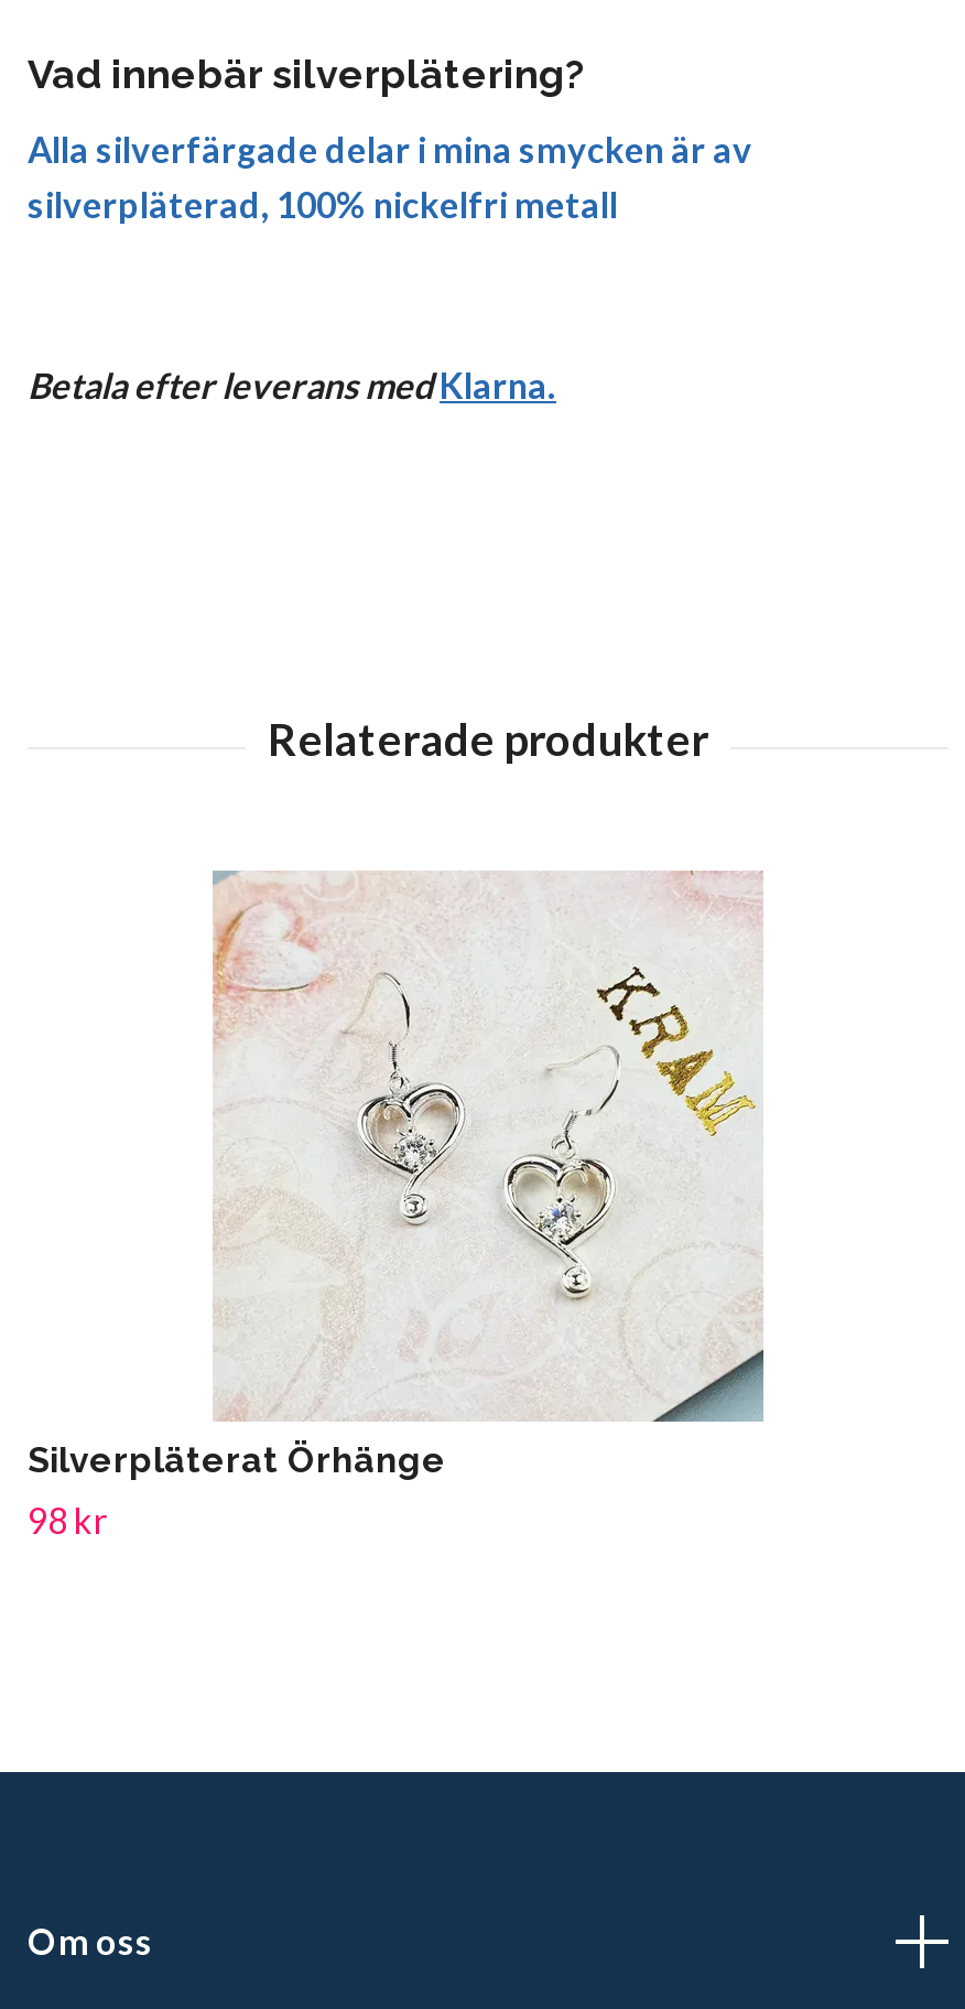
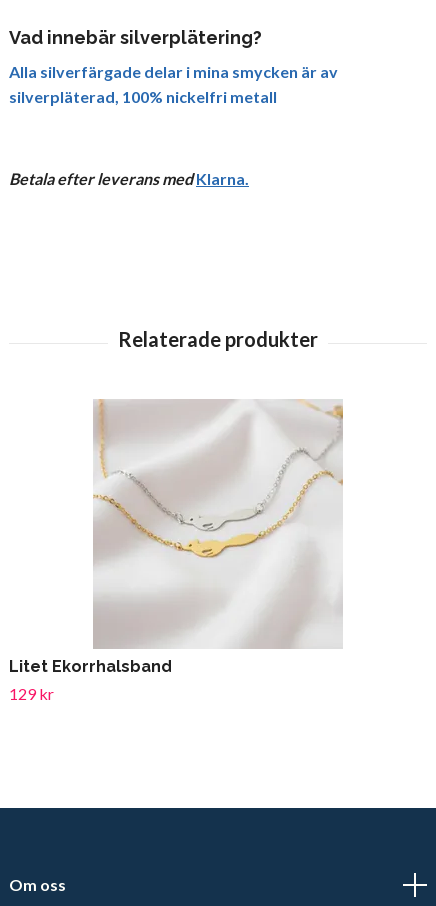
[28,871,766,1541] [image] | Silverpläterat Örhänge | 98 kr -> [9,399,343,703] [image] | Litet Ekorrhalsband | 129 kr

